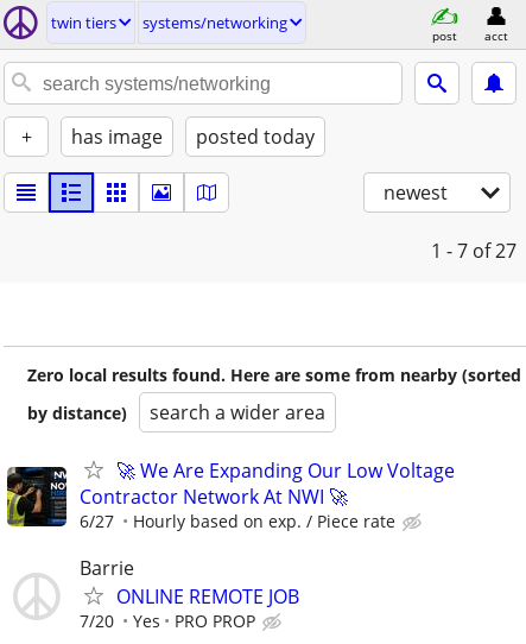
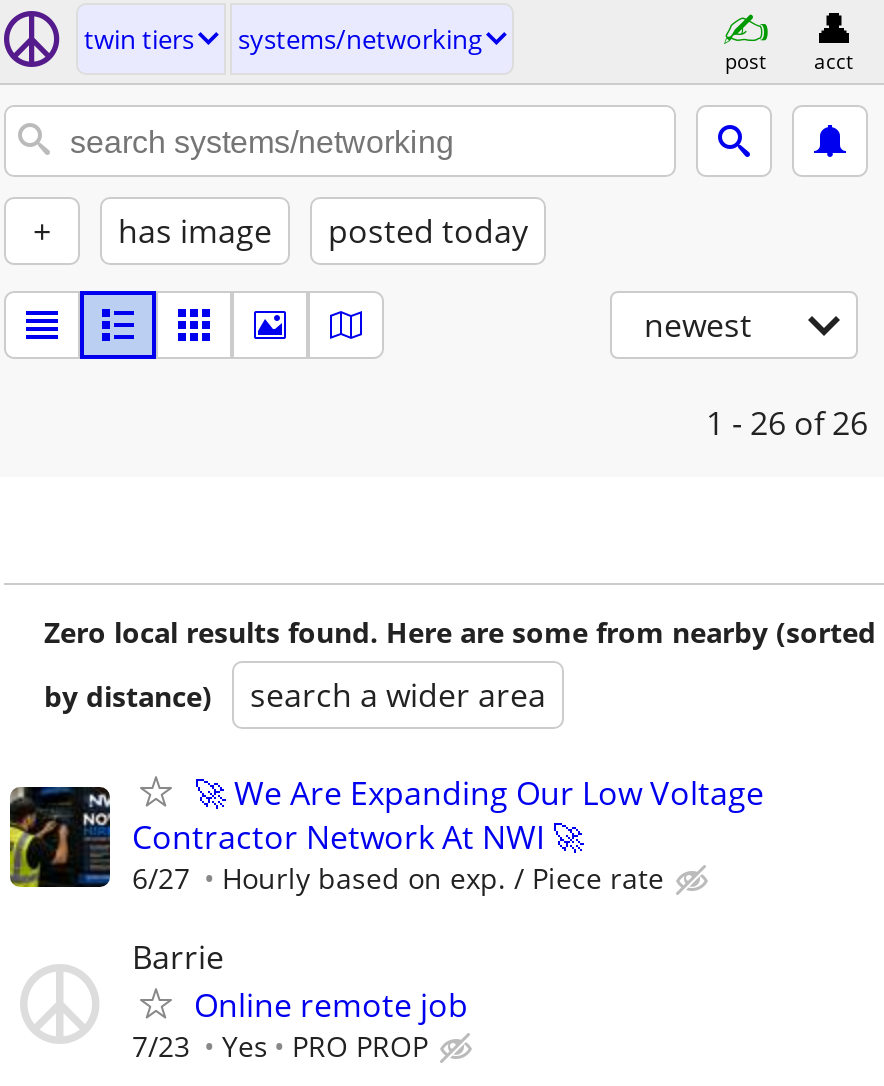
[431,238,517,264] 1 - 7 of 27 -> [706,401,868,445] 1 - 26 of 26
[80,584,299,632] ONLINE REMOTE JOB | 7/20 -> [132,983,468,1065] Online remote job | 7/23

